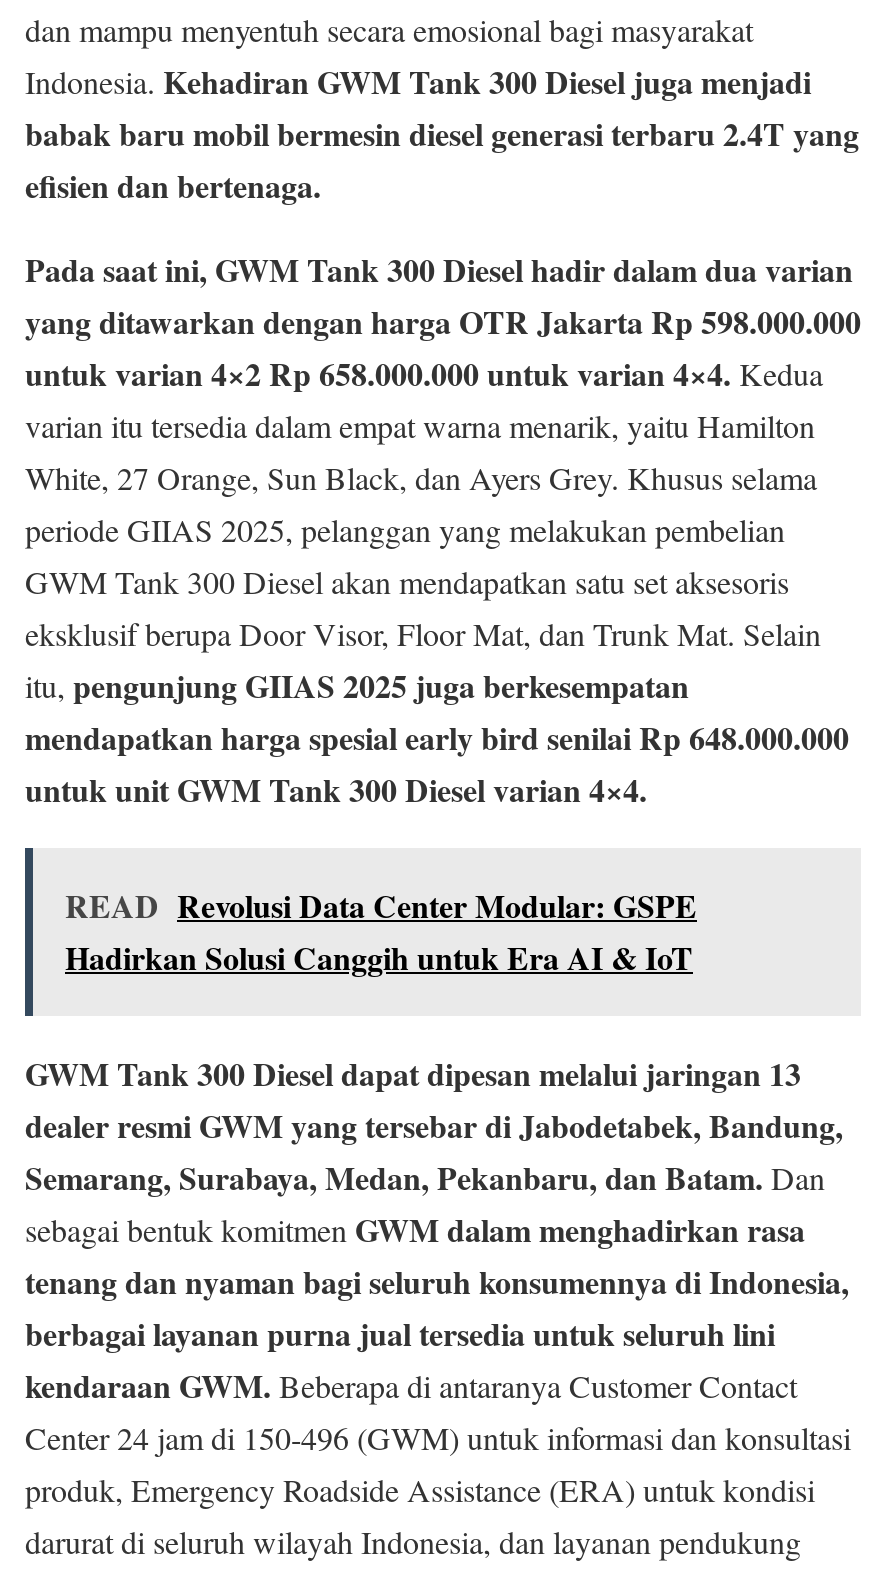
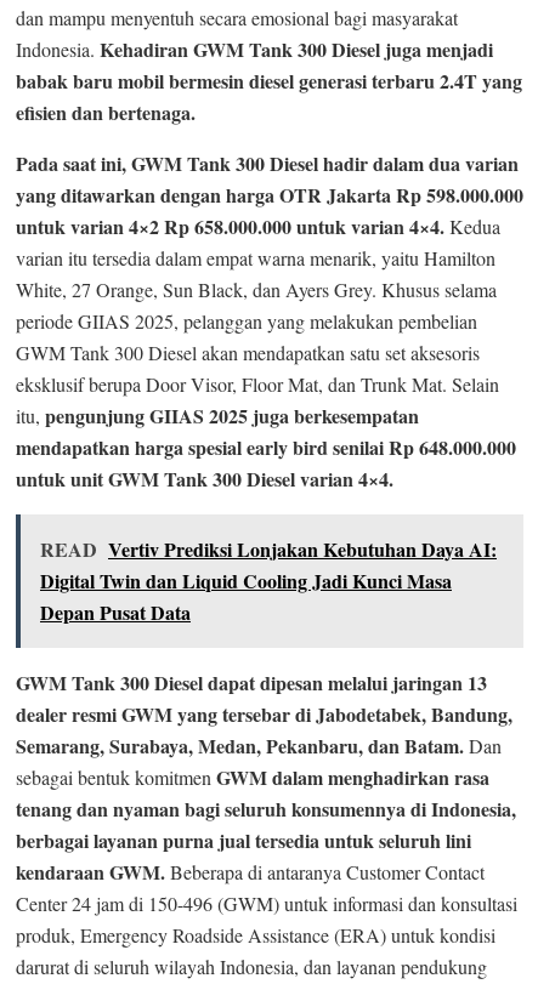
[65,883,697,981] READ Revolusi Data Center Modular: GSPE | Hadirkan Solusi Canggih untuk Era AI & IoT -> [40,536,497,627] READ Vertiv Prediksi Lonjakan Kebutuhan Daya AI: | Digital Twin dan Liquid Cooling Jadi Kunci Masa | Depan Pusat Data

